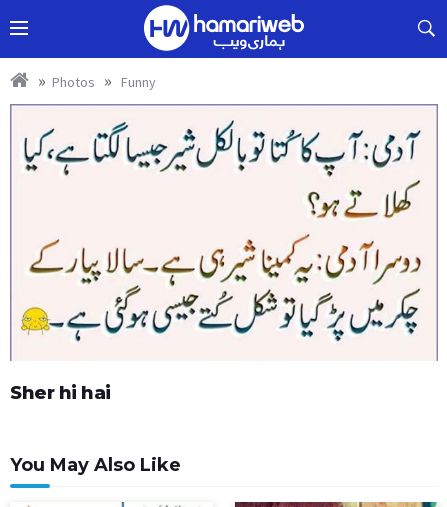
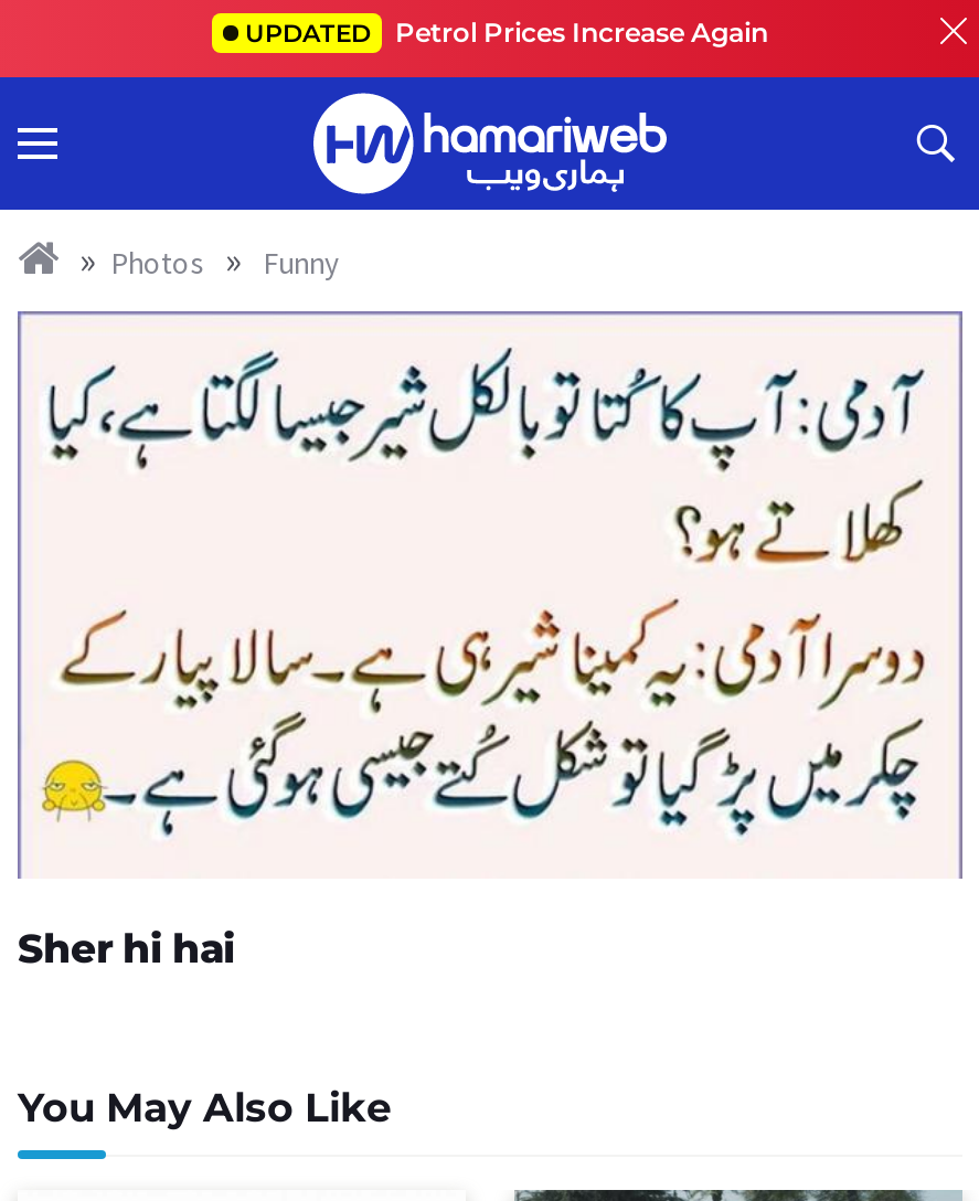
none -> [245,15,768,49] UPDATED Petrol Prices Increase Again

